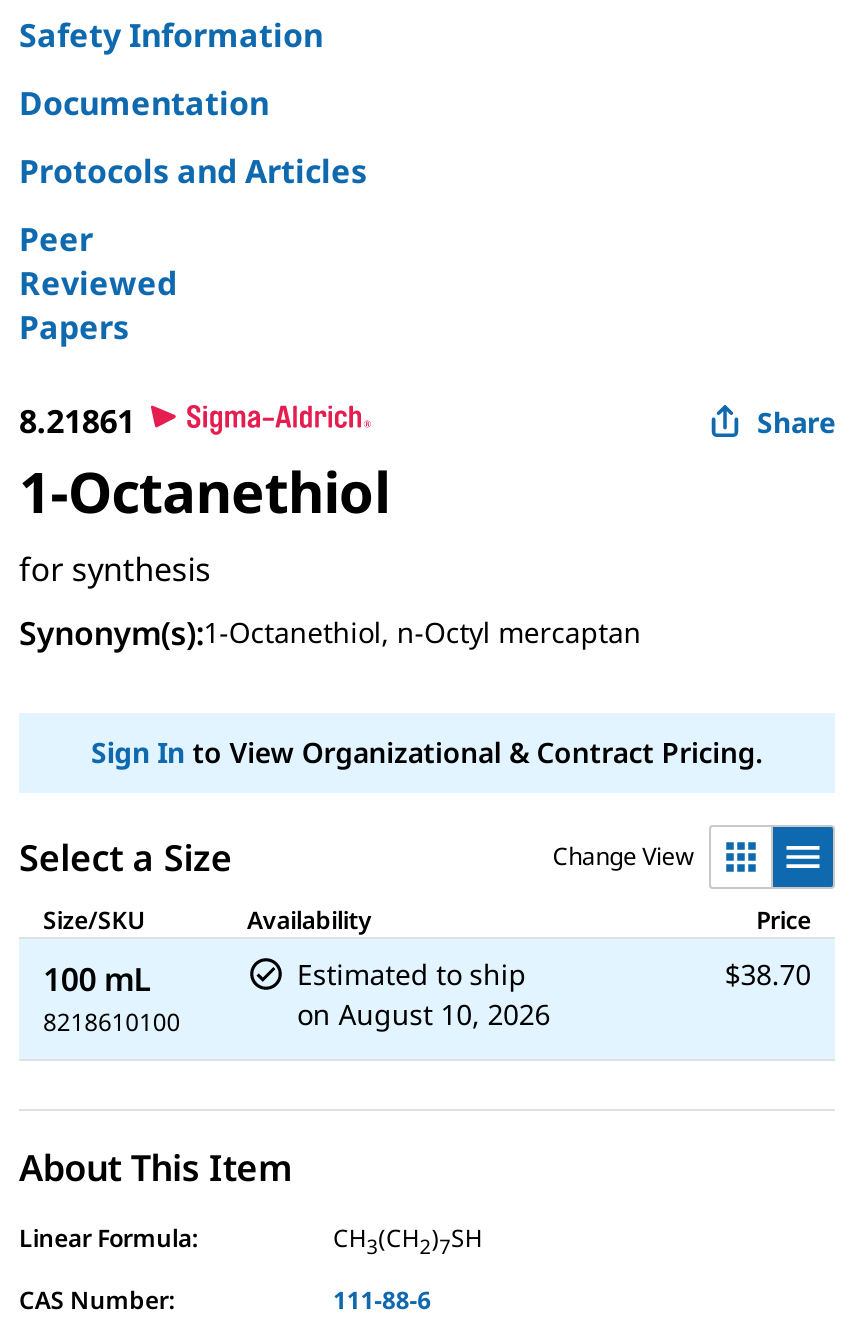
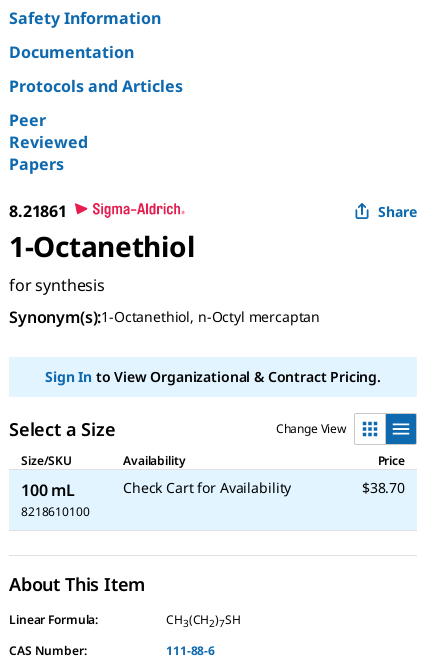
[297,954,550,1032] Estimated to ship | on August 10, 2026 -> [123,477,291,496] Check Cart for Availability

